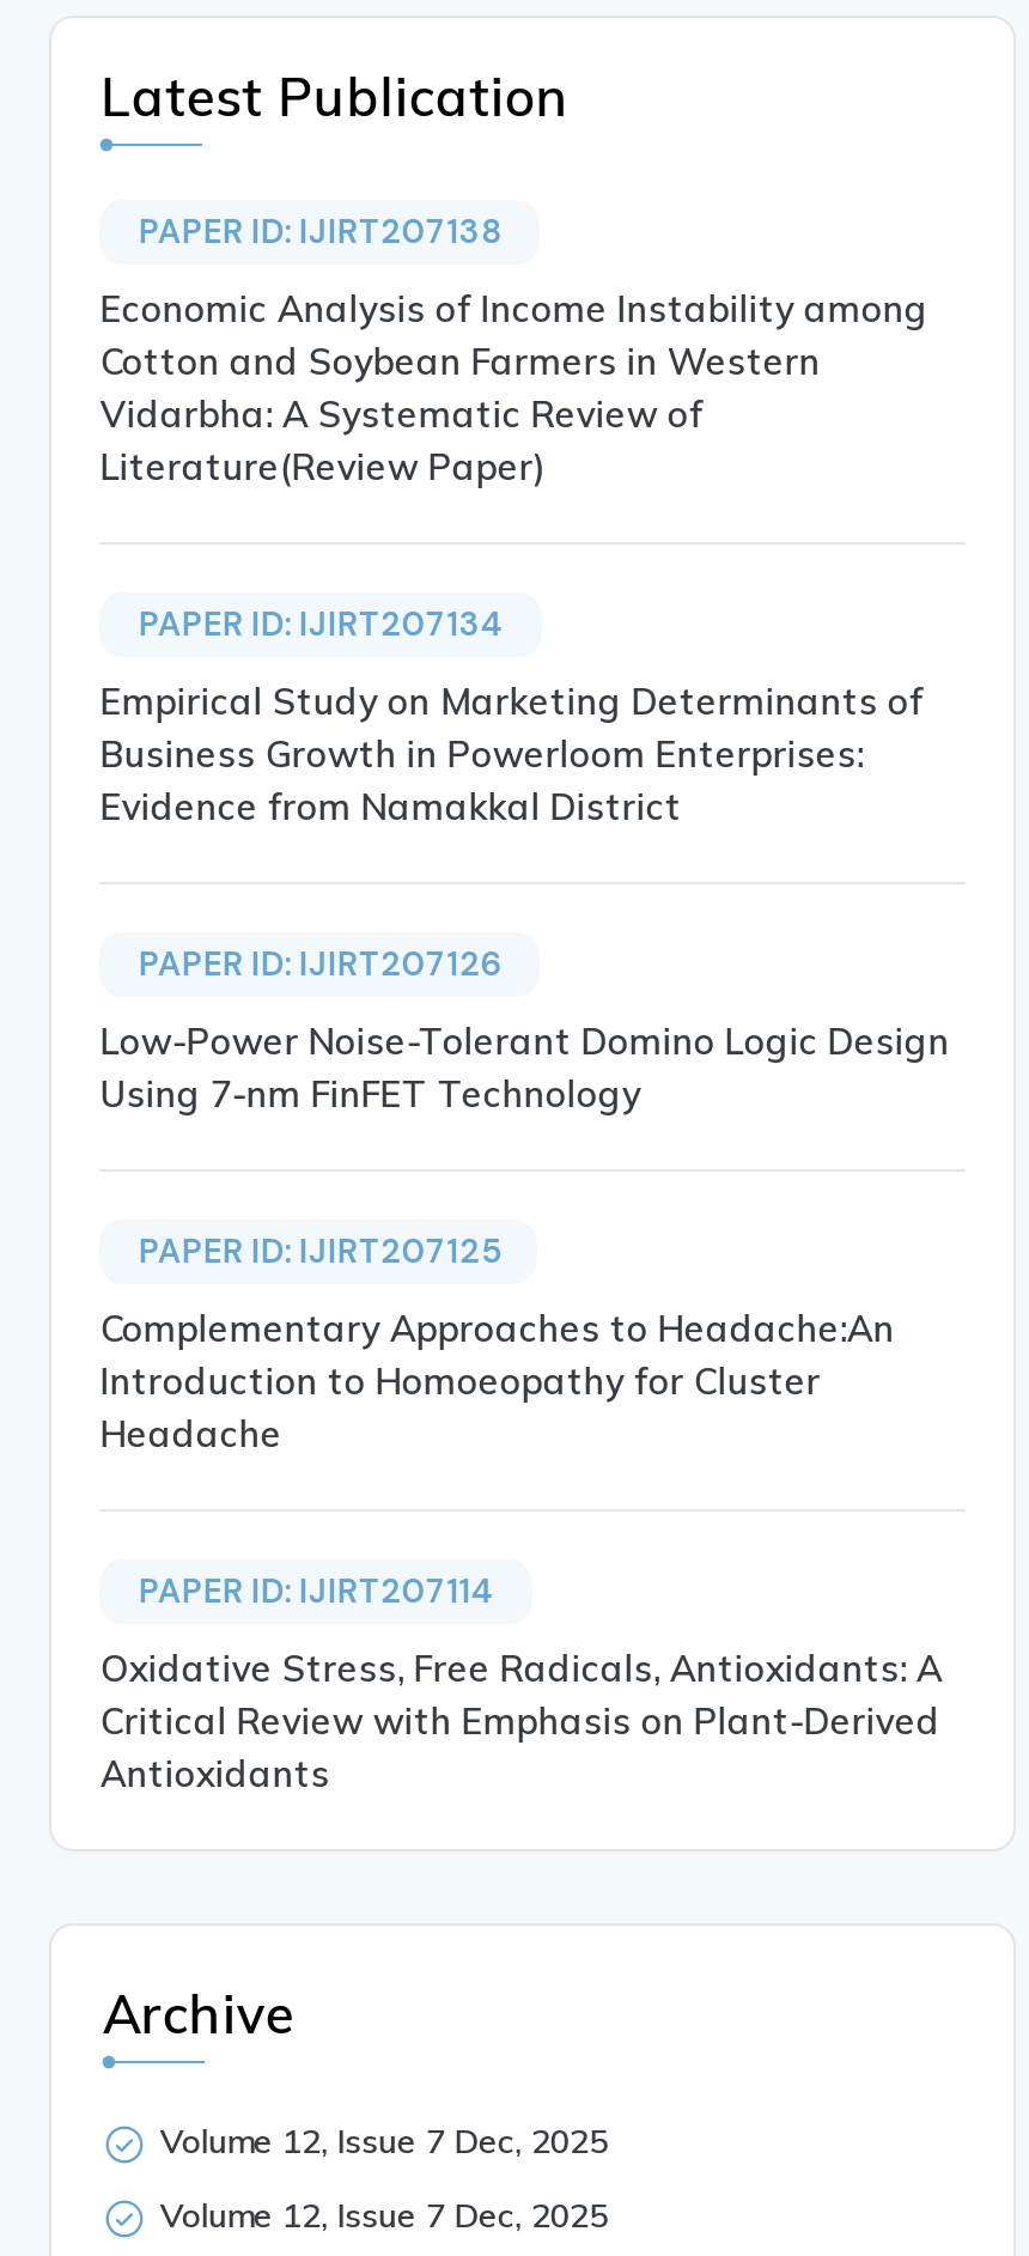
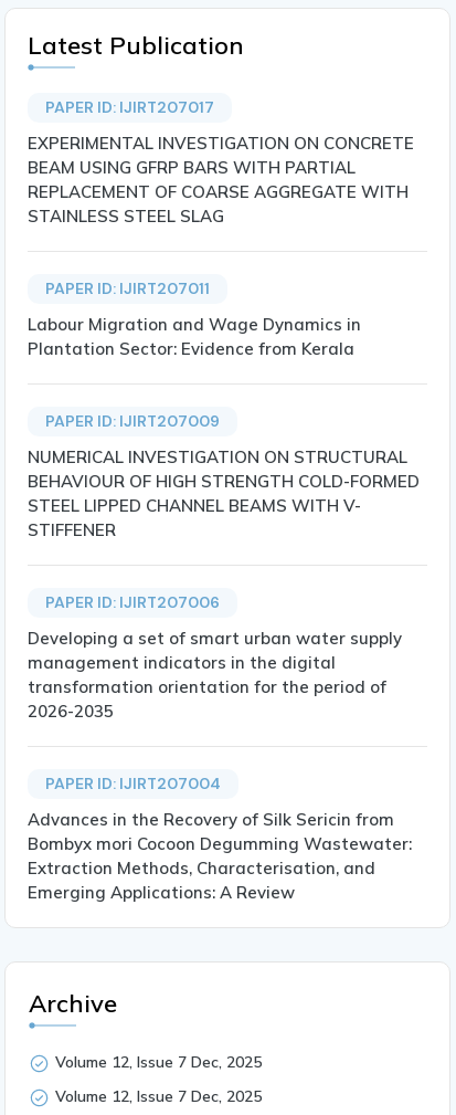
[139,208,502,252] PAPER ID: IJIRT207138 -> [46,97,215,117] PAPER ID: IJIRT207017
[100,285,928,489] Economic Analysis of Income Instability among | Cotton and Soybean Farmers in Western | Vidarbha: A Systematic Review of | Literature(Review Paper) -> [28,132,414,226] EXPERIMENTAL INVESTIGATION ON CONCRETE | BEAM USING GFRP BARS WITH PARTIAL | REPLACEMENT OF COARSE AGGREGATE WITH | STAINLESS STEEL SLAG
[139,601,505,644] PAPER ID: IJIRT207134 -> [46,278,210,298] PAPER ID: IJIRT207011
[100,678,923,828] Empirical Study on Marketing Determinants of | Business Growth in Powerloom Enterprises: | Evidence from Namakkal District -> [28,313,361,359] Labour Migration and Wage Dynamics in | Plantation Sector: Evidence from Kerala
[139,941,502,984] PAPER ID: IJIRT207126 -> [46,411,220,431] PAPER ID: IJIRT207009
[100,1018,950,1116] Low-Power Noise-Tolerant Domino Logic Design | Using 7-nm FinFET Technology -> [28,446,420,540] NUMERICAL INVESTIGATION ON STRUCTURAL | BEHAVIOUR OF HIGH STRENGTH COLD-FORMED | STEEL LIPPED CHANNEL BEAMS WITH V- | STIFFENER
[139,1228,500,1271] PAPER ID: IJIRT207125 -> [46,592,220,612] PAPER ID: IJIRT207006
[100,1305,895,1456] Complementary Approaches to Headache:An | Introduction to Homoeopathy for Cluster | Headache -> [28,627,402,721] Developing a set of smart urban water supply | management indicators in the digital | transformation orientation for the period of | 2026-2035
[139,1568,495,1611] PAPER ID: IJIRT207114 -> [46,773,221,793] PAPER ID: IJIRT207004
[100,1645,943,1795] Oxidative Stress, Free Radicals, Antioxidants: A | Critical Review with Emphasis on Plant-Derived | Antioxidants -> [28,808,412,902] Advances in the Recovery of Silk Sericin from | Bombyx mori Cocoon Degumming Wastewater: | Extraction Methods, Characterisation, and | Emerging Applications: A Review

